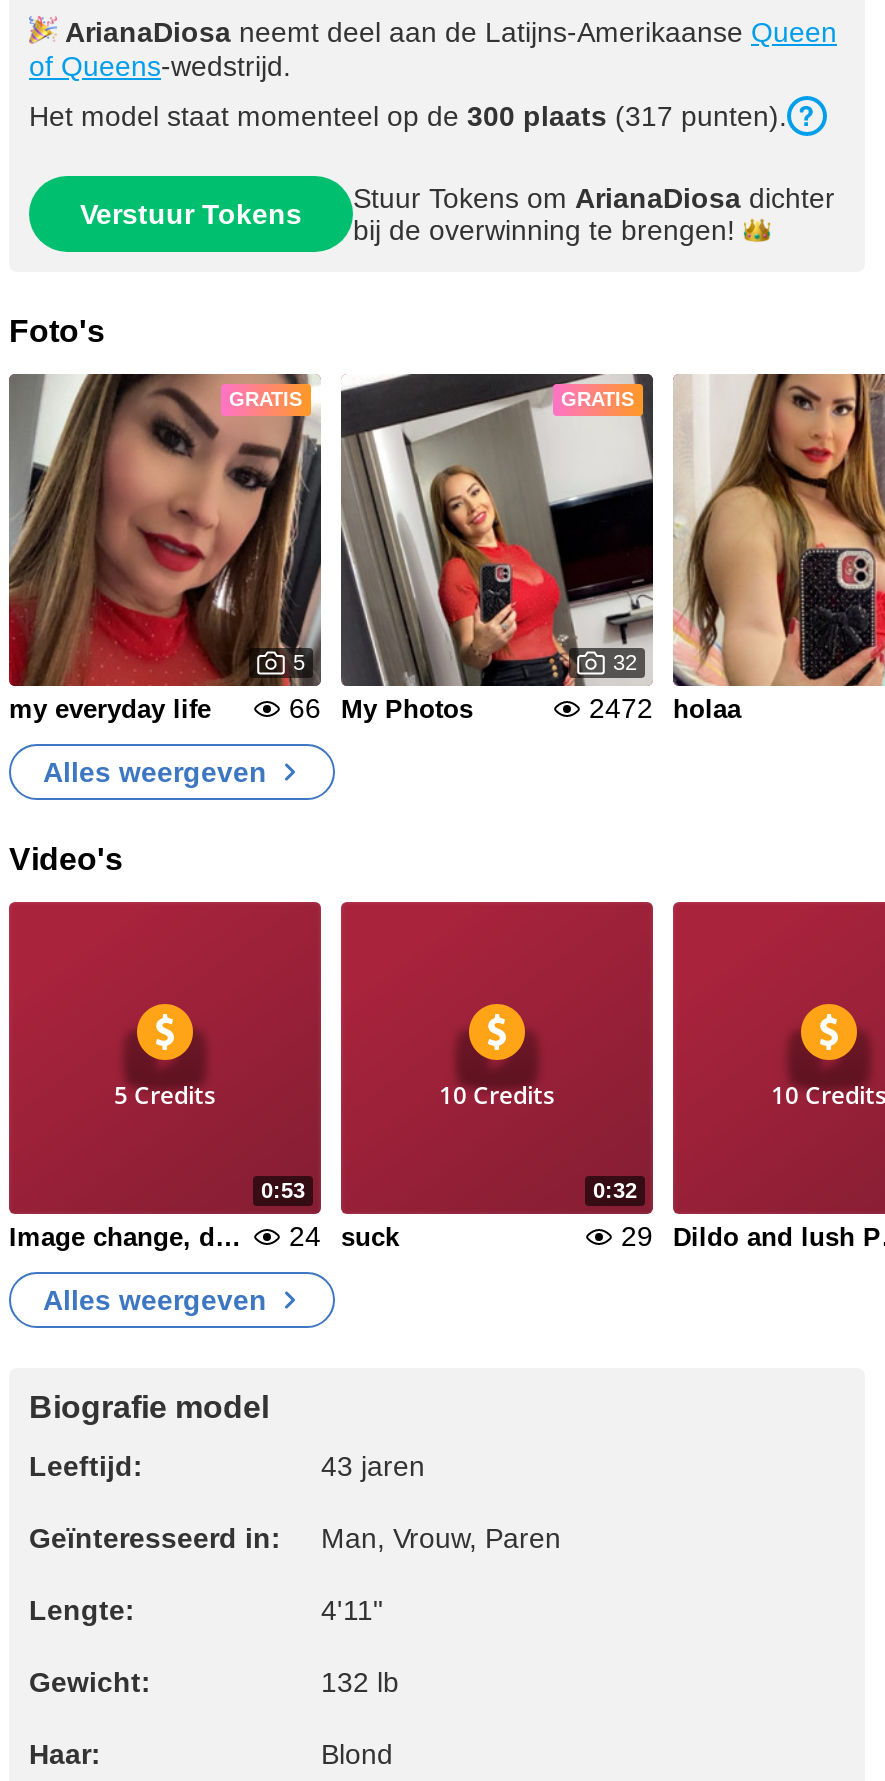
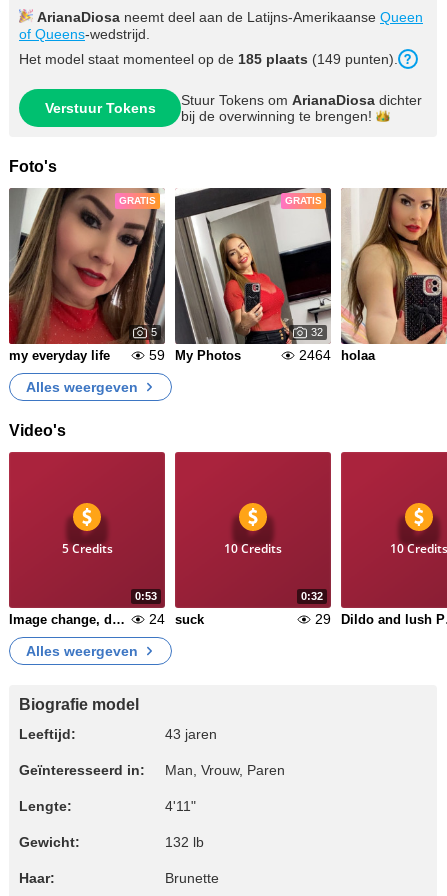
[29,100,787,132] Het model staat momenteel op de 300 plaats (317 punten). -> [19,51,398,67] Het model staat momenteel op de 185 plaats (149 punten).
[289,692,473,724] 66 My Photos -> [149,347,241,363] 59 My Photos
[589,692,741,724] 2472 holaa -> [299,347,375,363] 2464 holaa
[321,1738,393,1770] Blond -> [165,870,219,886] Brunette

